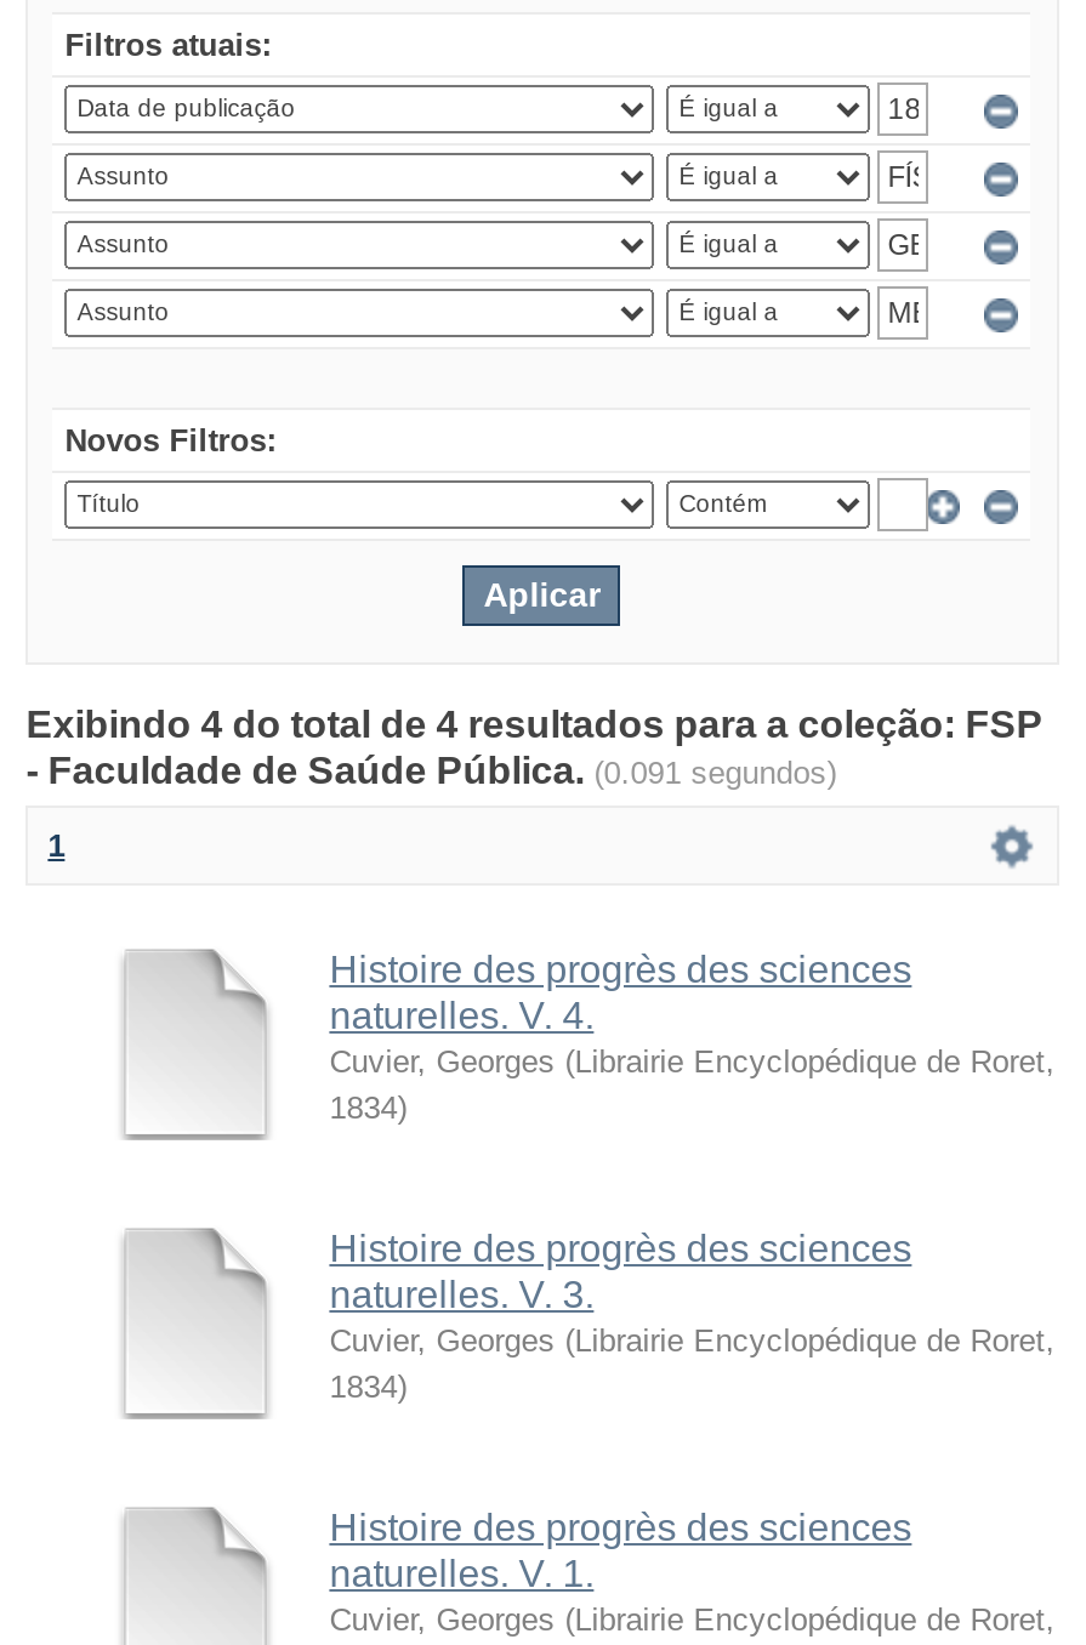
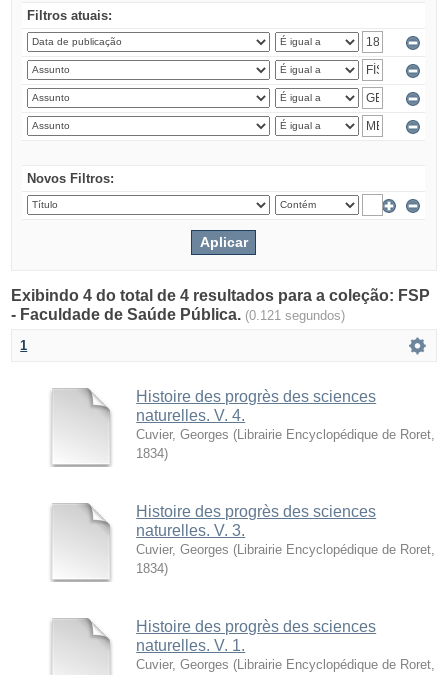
[26,750,837,791] - Faculdade de Saúde Pública. (0.091 segundos) -> [11,306,345,323] - Faculdade de Saúde Pública. (0.121 segundos)

